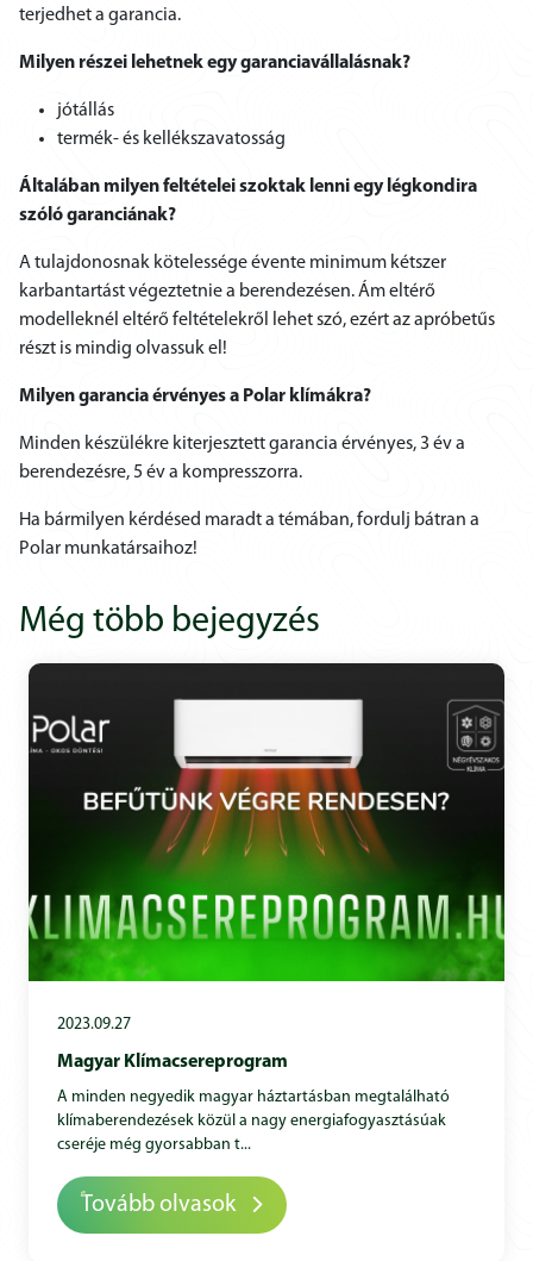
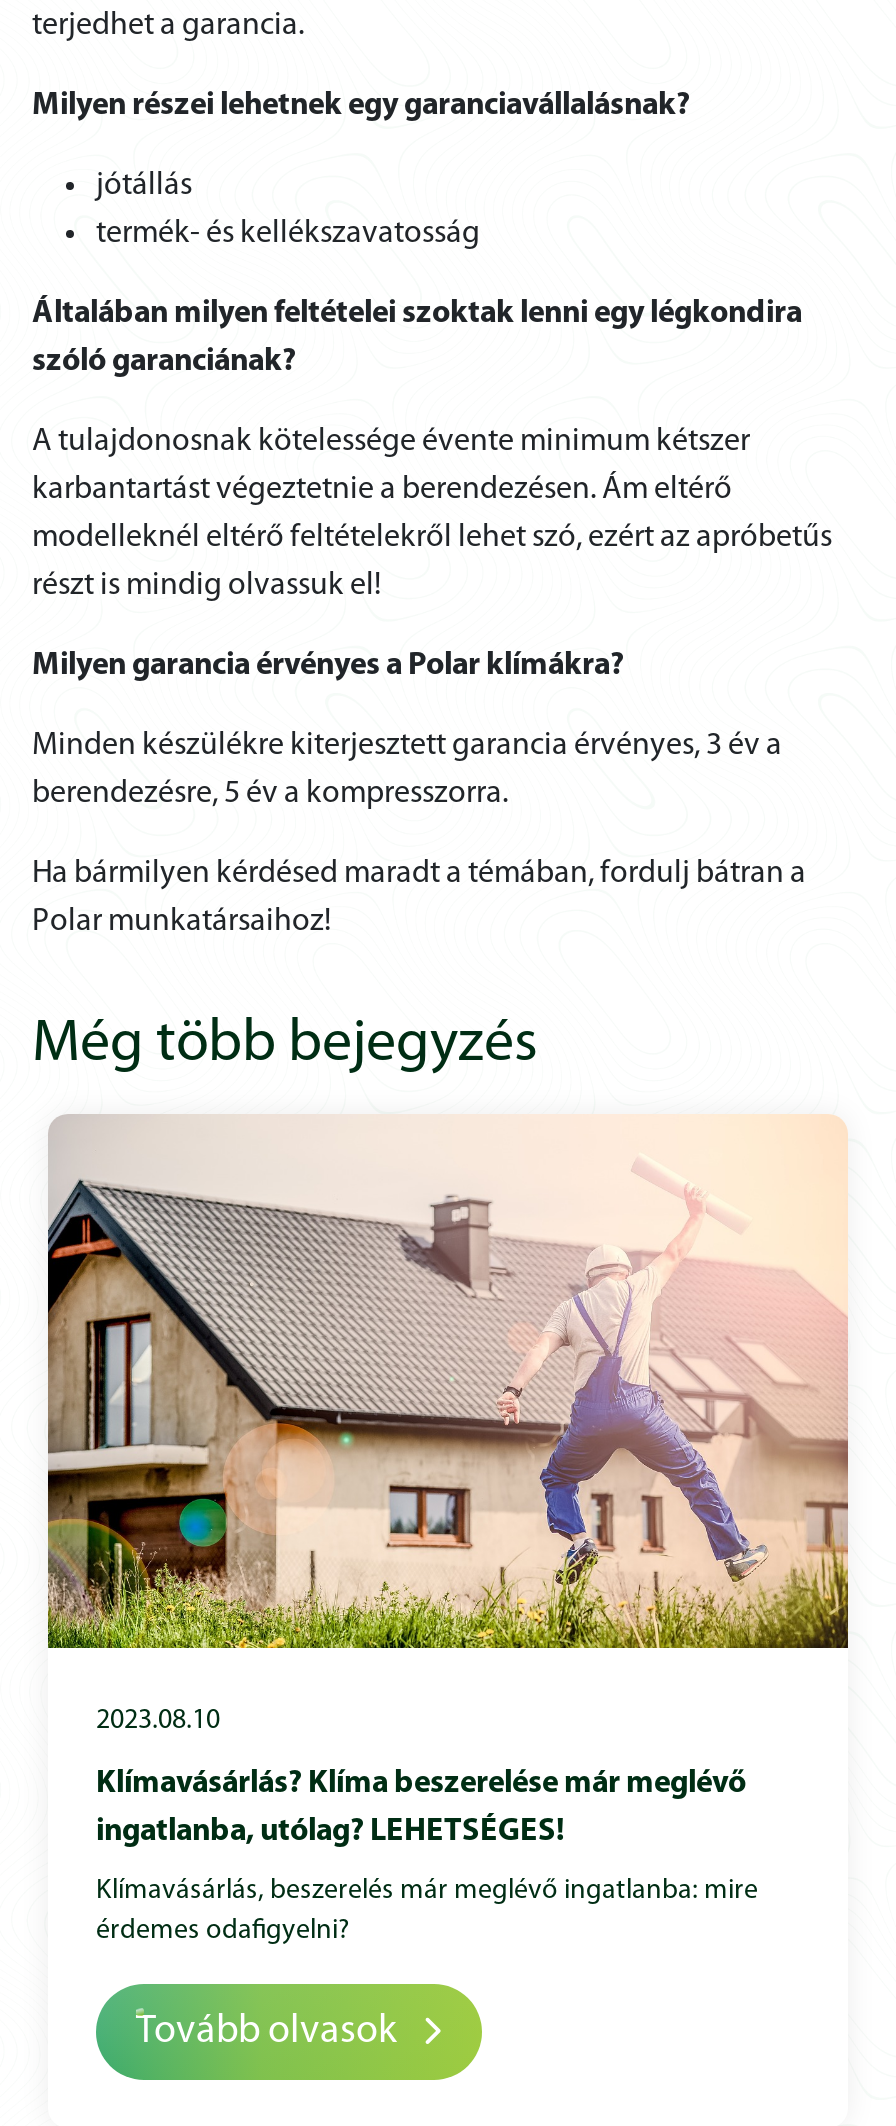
[27,662,506,1154] [image] | 2023.09.27 | Magyar Klímacsereprogram | A minden negyedik magyar háztartásban megtalálható | klímaberendezések közül a nagy energiafogyasztásúak | cseréje még gyorsabban t... -> [46,1114,850,1946] [image] | 2023.08.10 | Klímavásárlás? Klíma beszerelése már meglévő | ingatlanba, utólag? LEHETSÉGES! | Klímavásárlás, beszerelés már meglévő ingatlanba: mire | érdemes odafigyelni?

